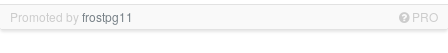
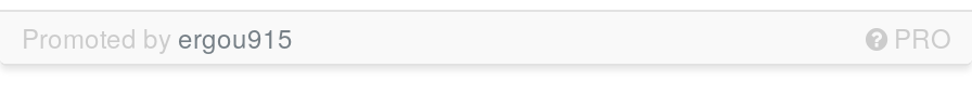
[10,8,133,25] Promoted by frostpg11 -> [22,18,293,55] Promoted by ergou915

